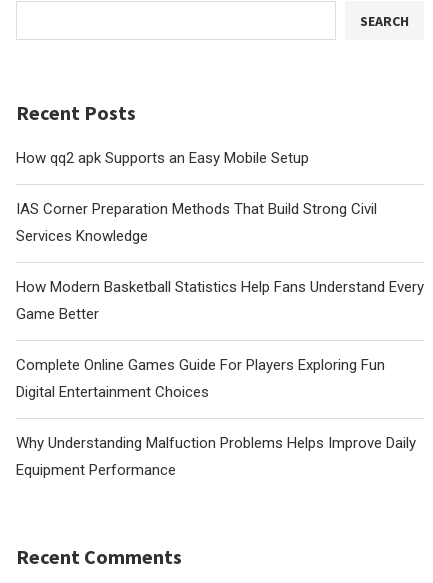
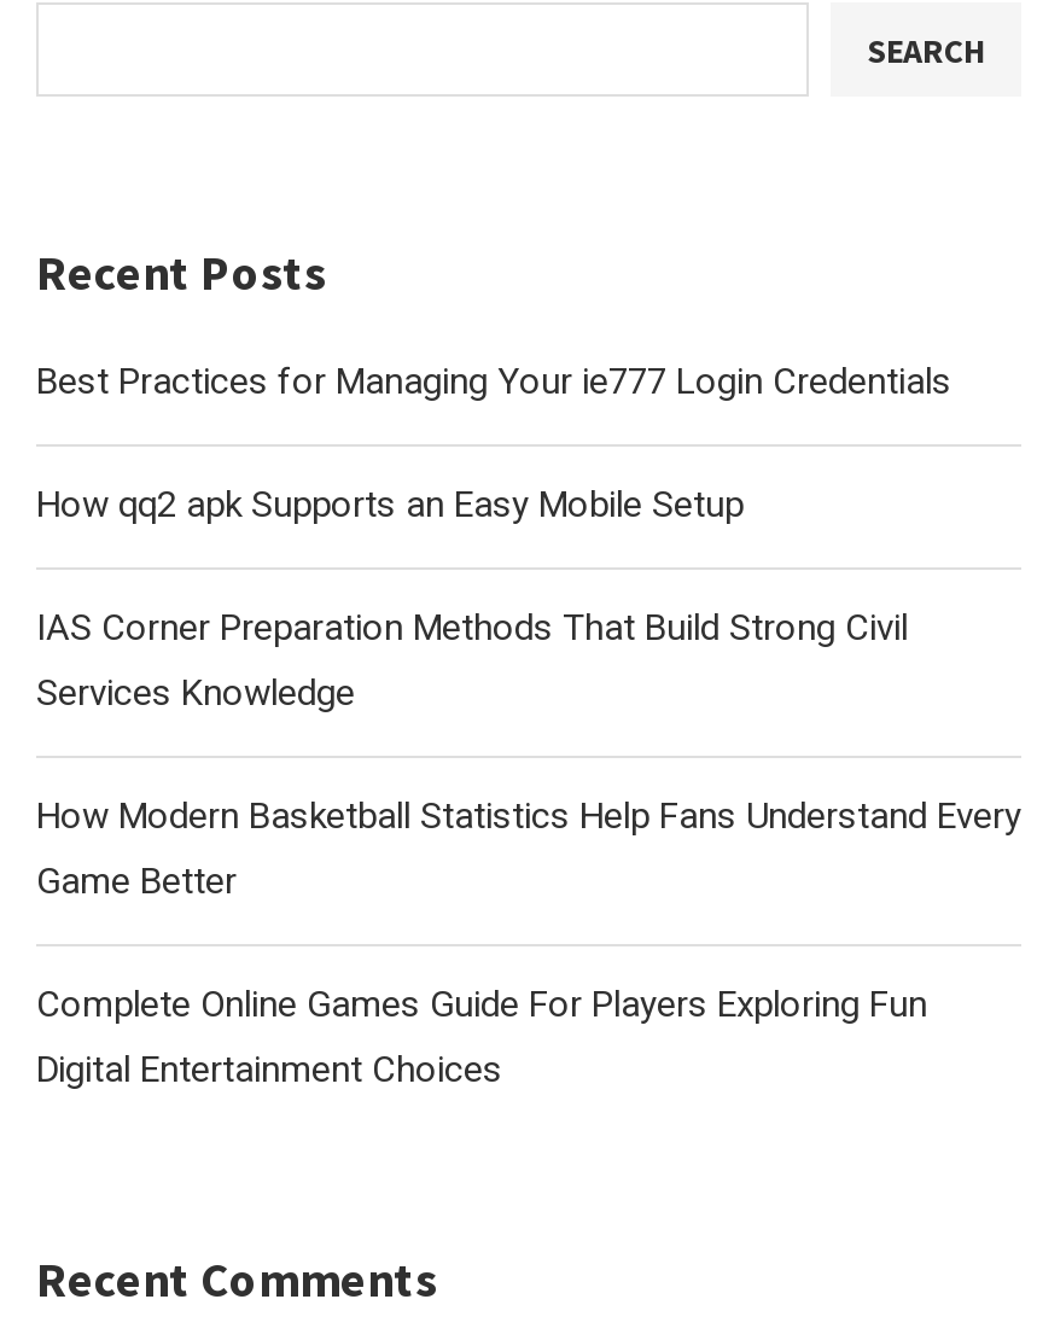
none -> [36,360,951,404] Best Practices for Managing Your ie777 Login Credentials
moved [16,149,424,401] -> [36,483,1021,1092]: How qq2 apk Supports an Easy Mobile Setup | IAS Corner Preparation Methods That Build Strong Civil | Services Knowledge | How Modern Basketball Statistics Help Fans Understand Every | Game Better | Complete Online Games Guide For Players Exploring Fun | Digital Entertainment Choices
[16,434,416,479] Why Understanding Malfuction Problems Helps Improve Daily | Equipment Performance -> none

